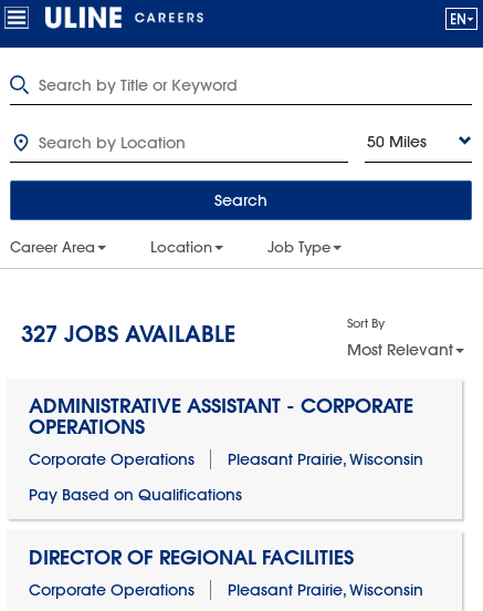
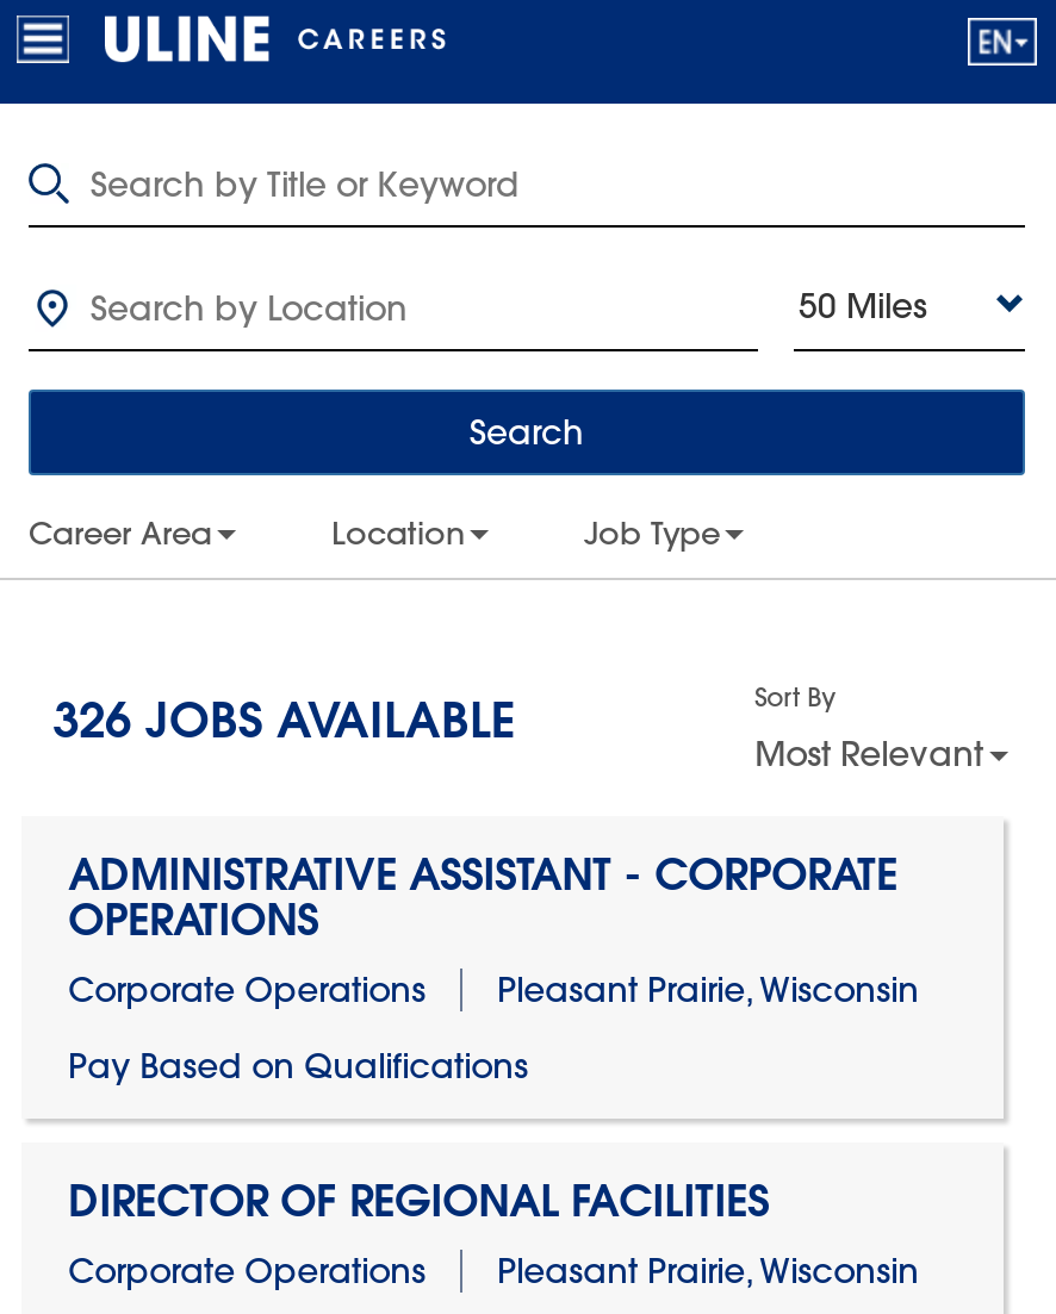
[21,319,235,348] 327 JOBS AVAILABLE -> [52,687,515,749] 326 JOBS AVAILABLE

